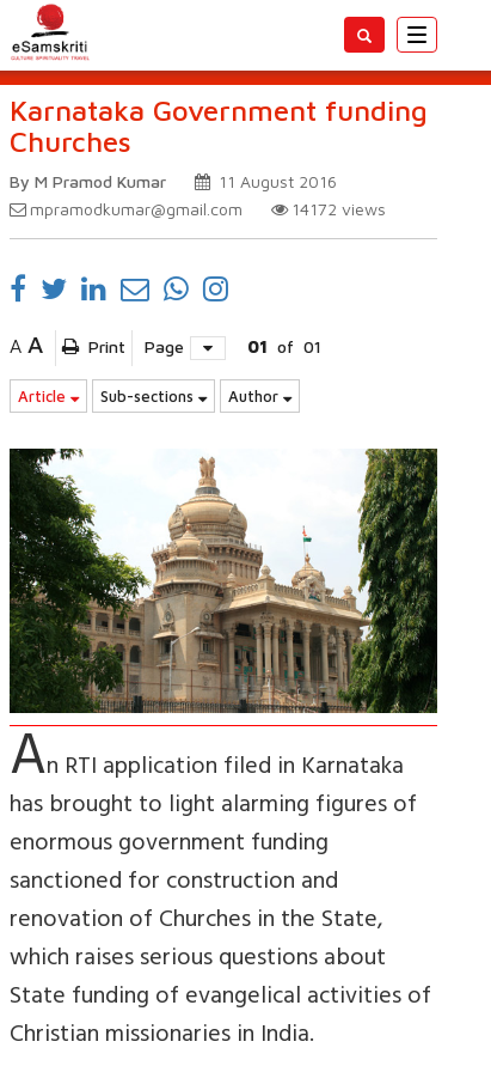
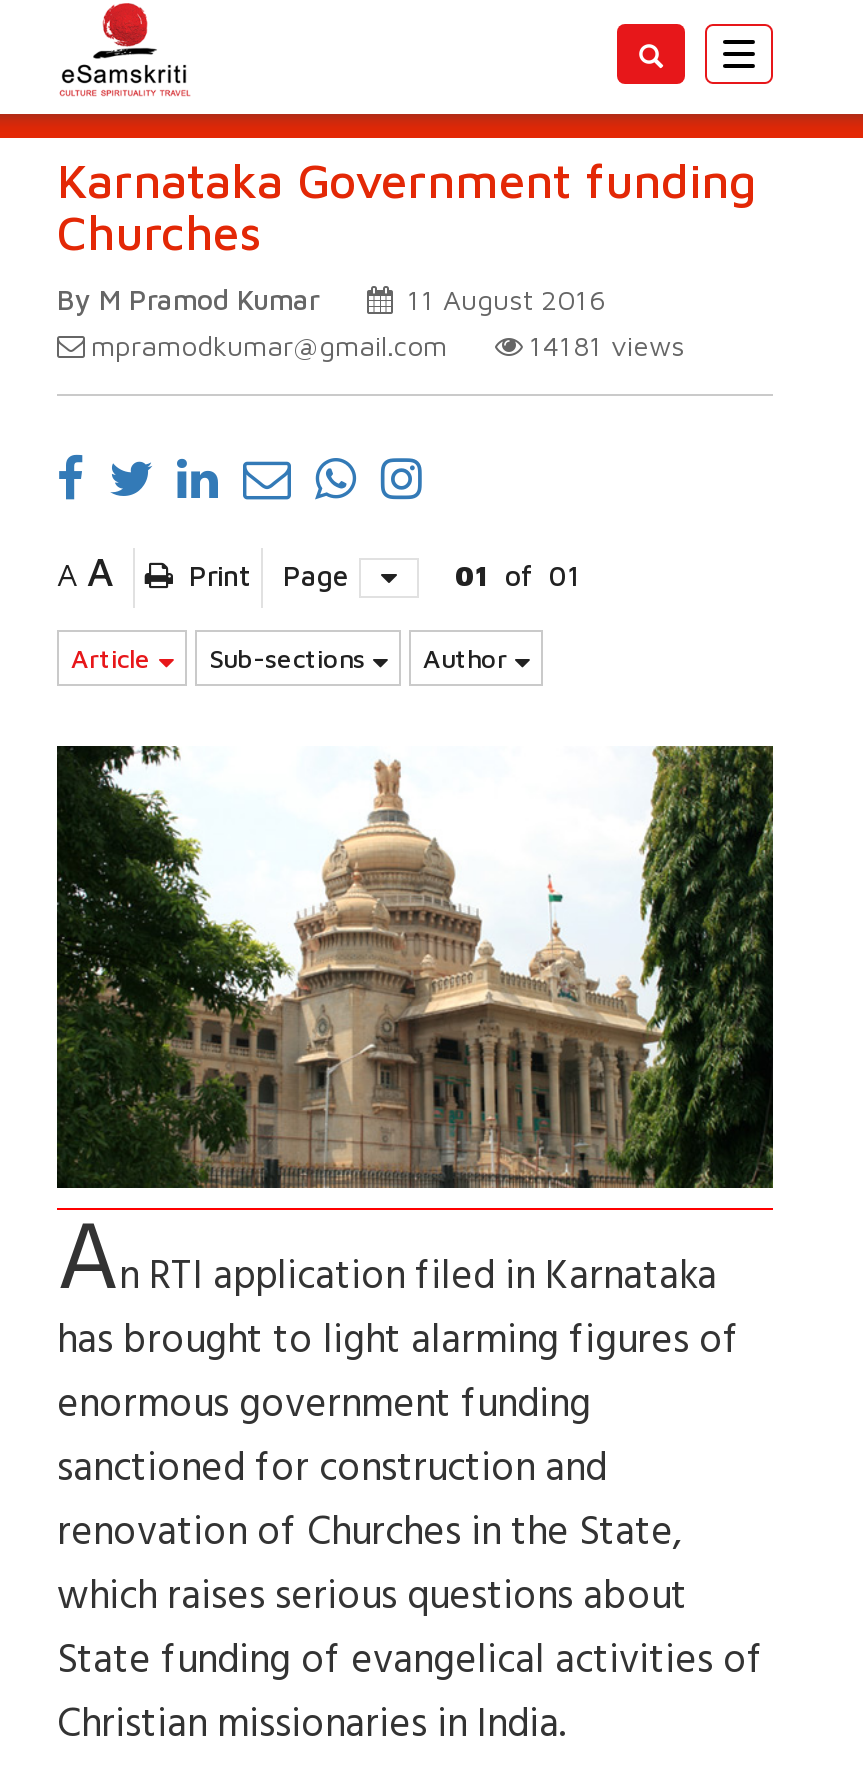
[291,199,386,219] 14172 views -> [529,328,685,362] 14181 views

